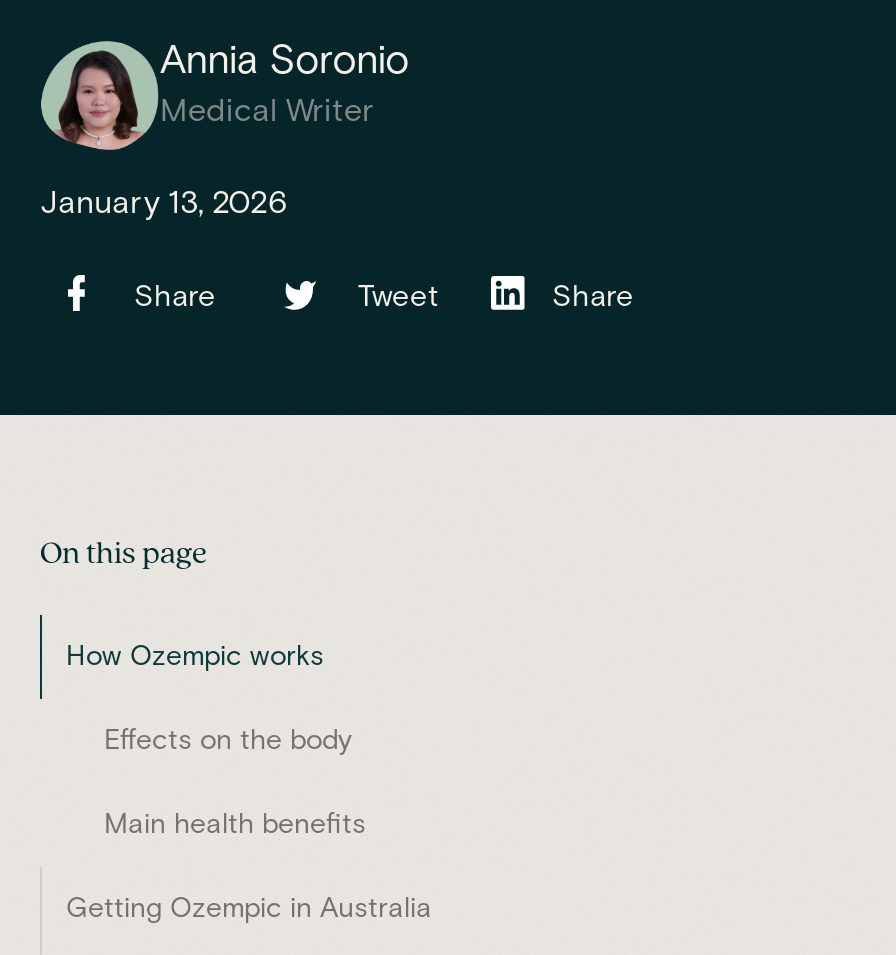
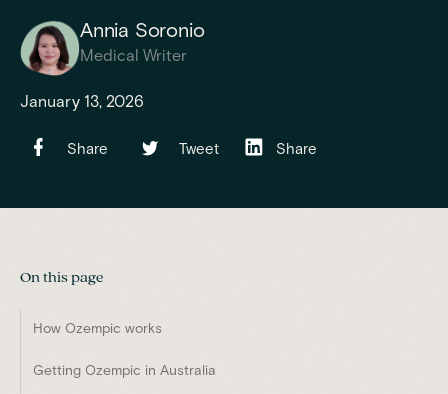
[104,722,366,840] Effects on the body | Main health benefits -> none

